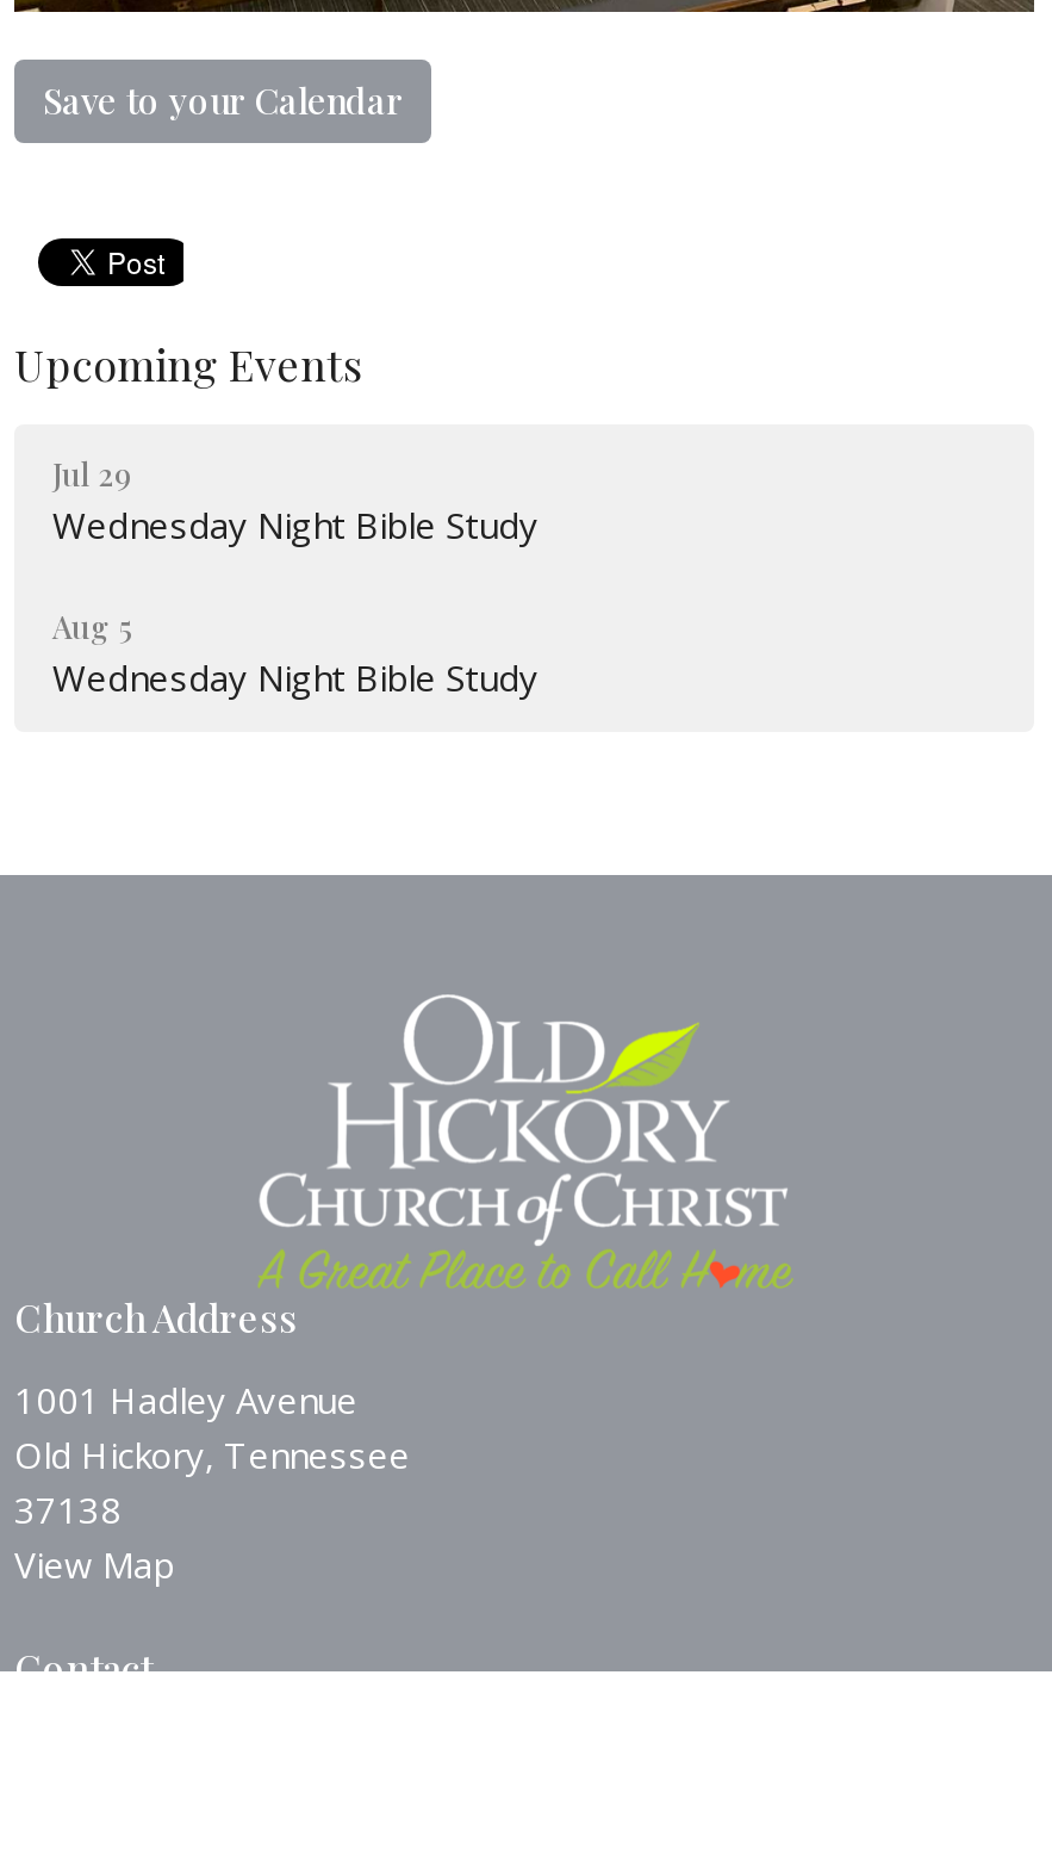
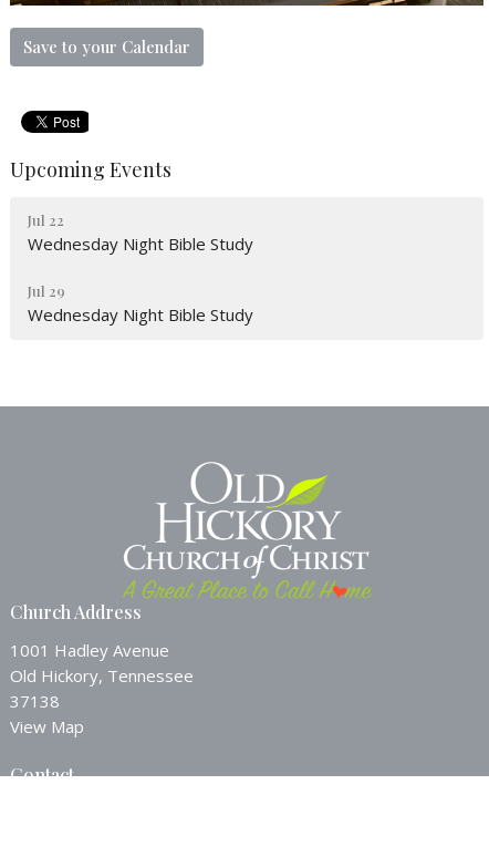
[52,453,133,494] Jul 29 -> [28,210,64,229] Jul 22
[52,606,133,646] Aug 5 -> [28,281,65,300] Jul 29

